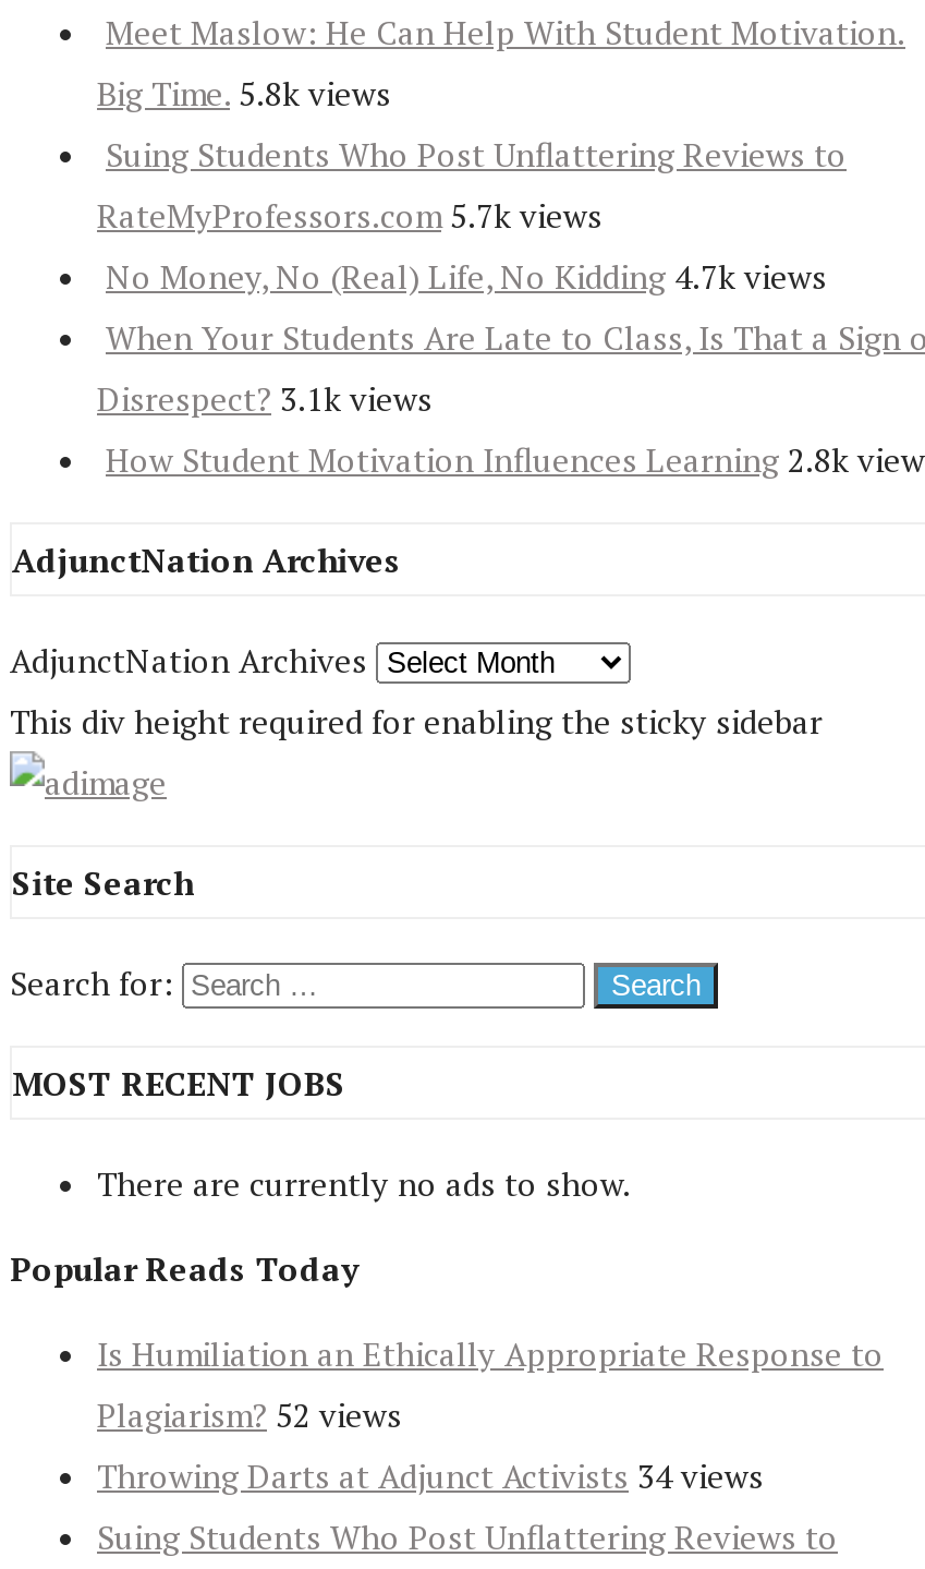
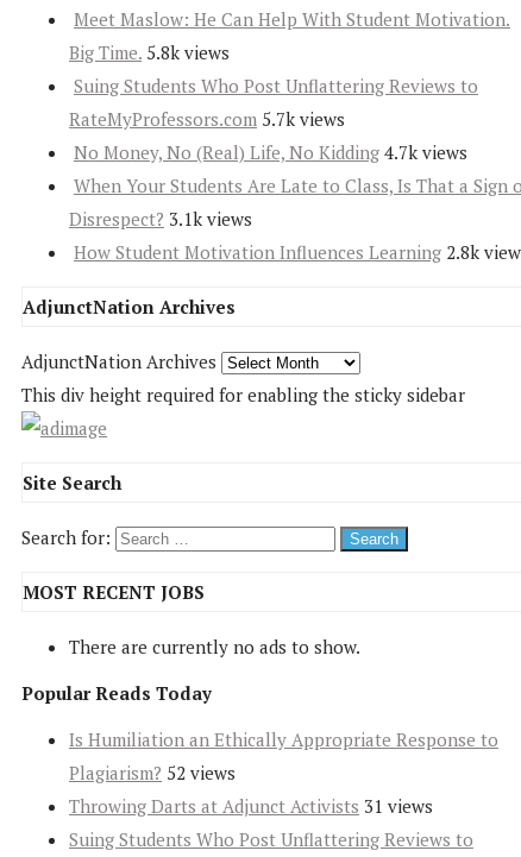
[97,1453,764,1497] Throwing Darts at Adjunct Activists 34 views -> [69,794,433,818] Throwing Darts at Adjunct Activists 31 views

